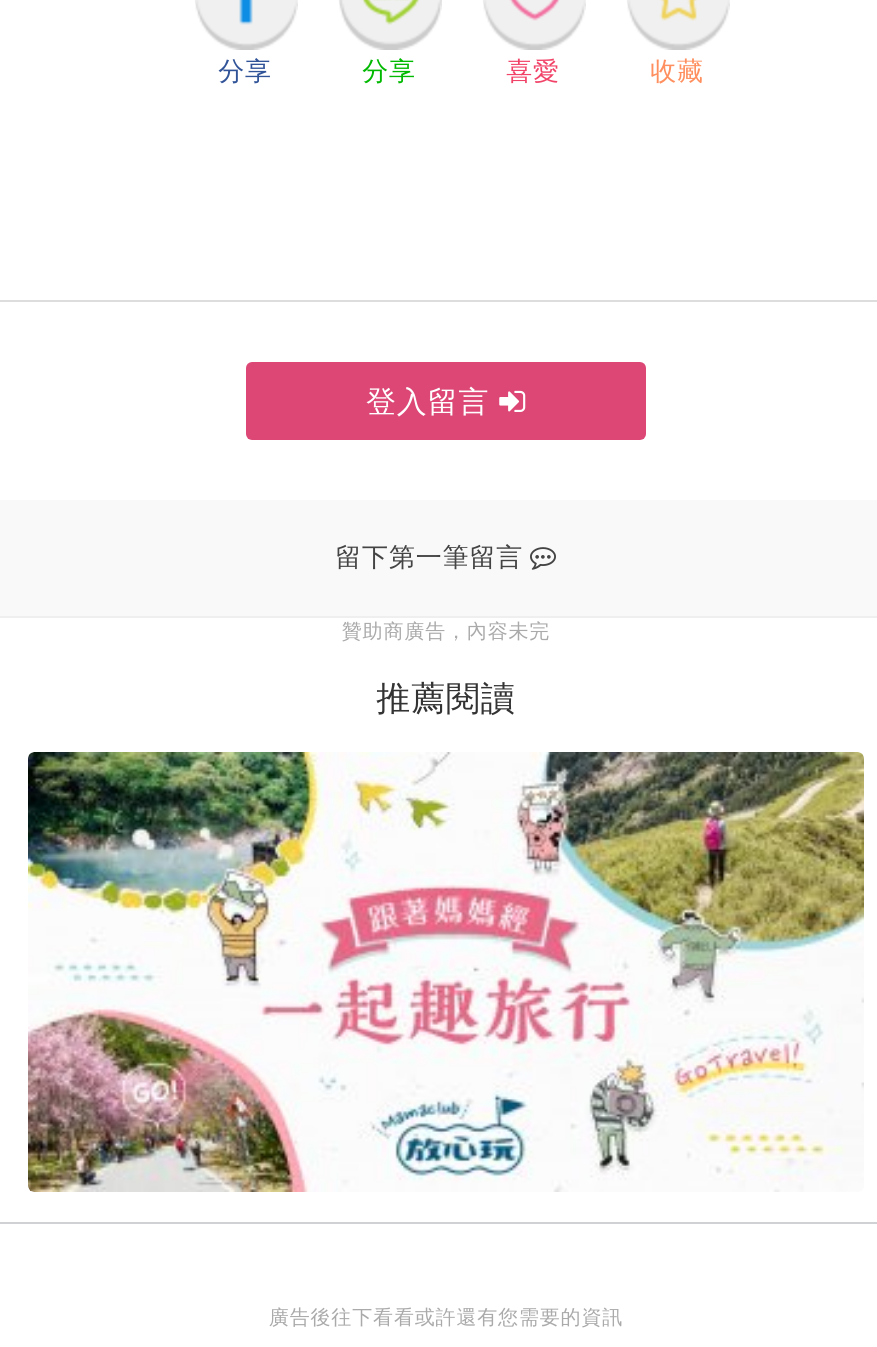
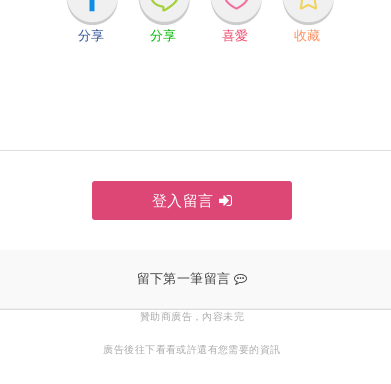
[376,675,516,721] 推薦閱讀 -> none
[26,748,866,1192] [image] -> none

